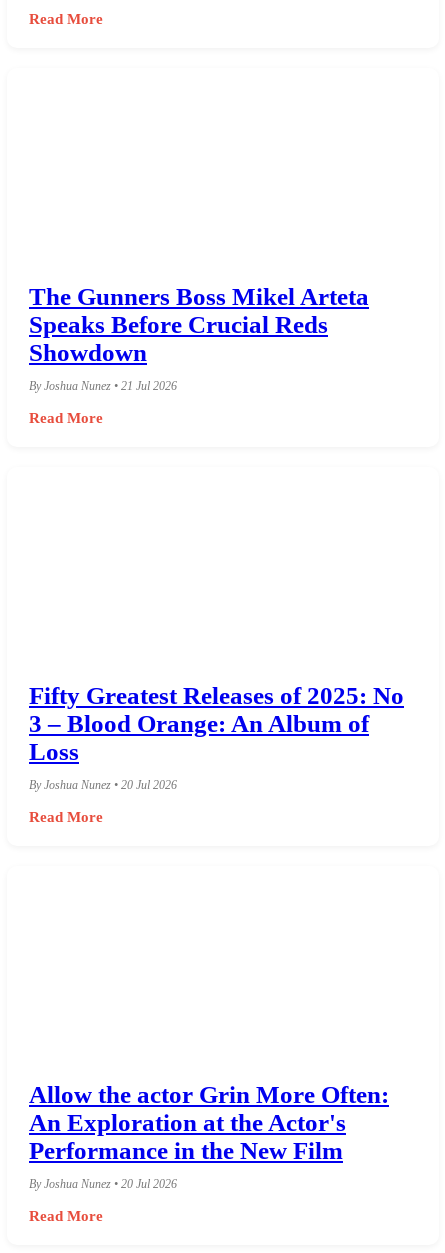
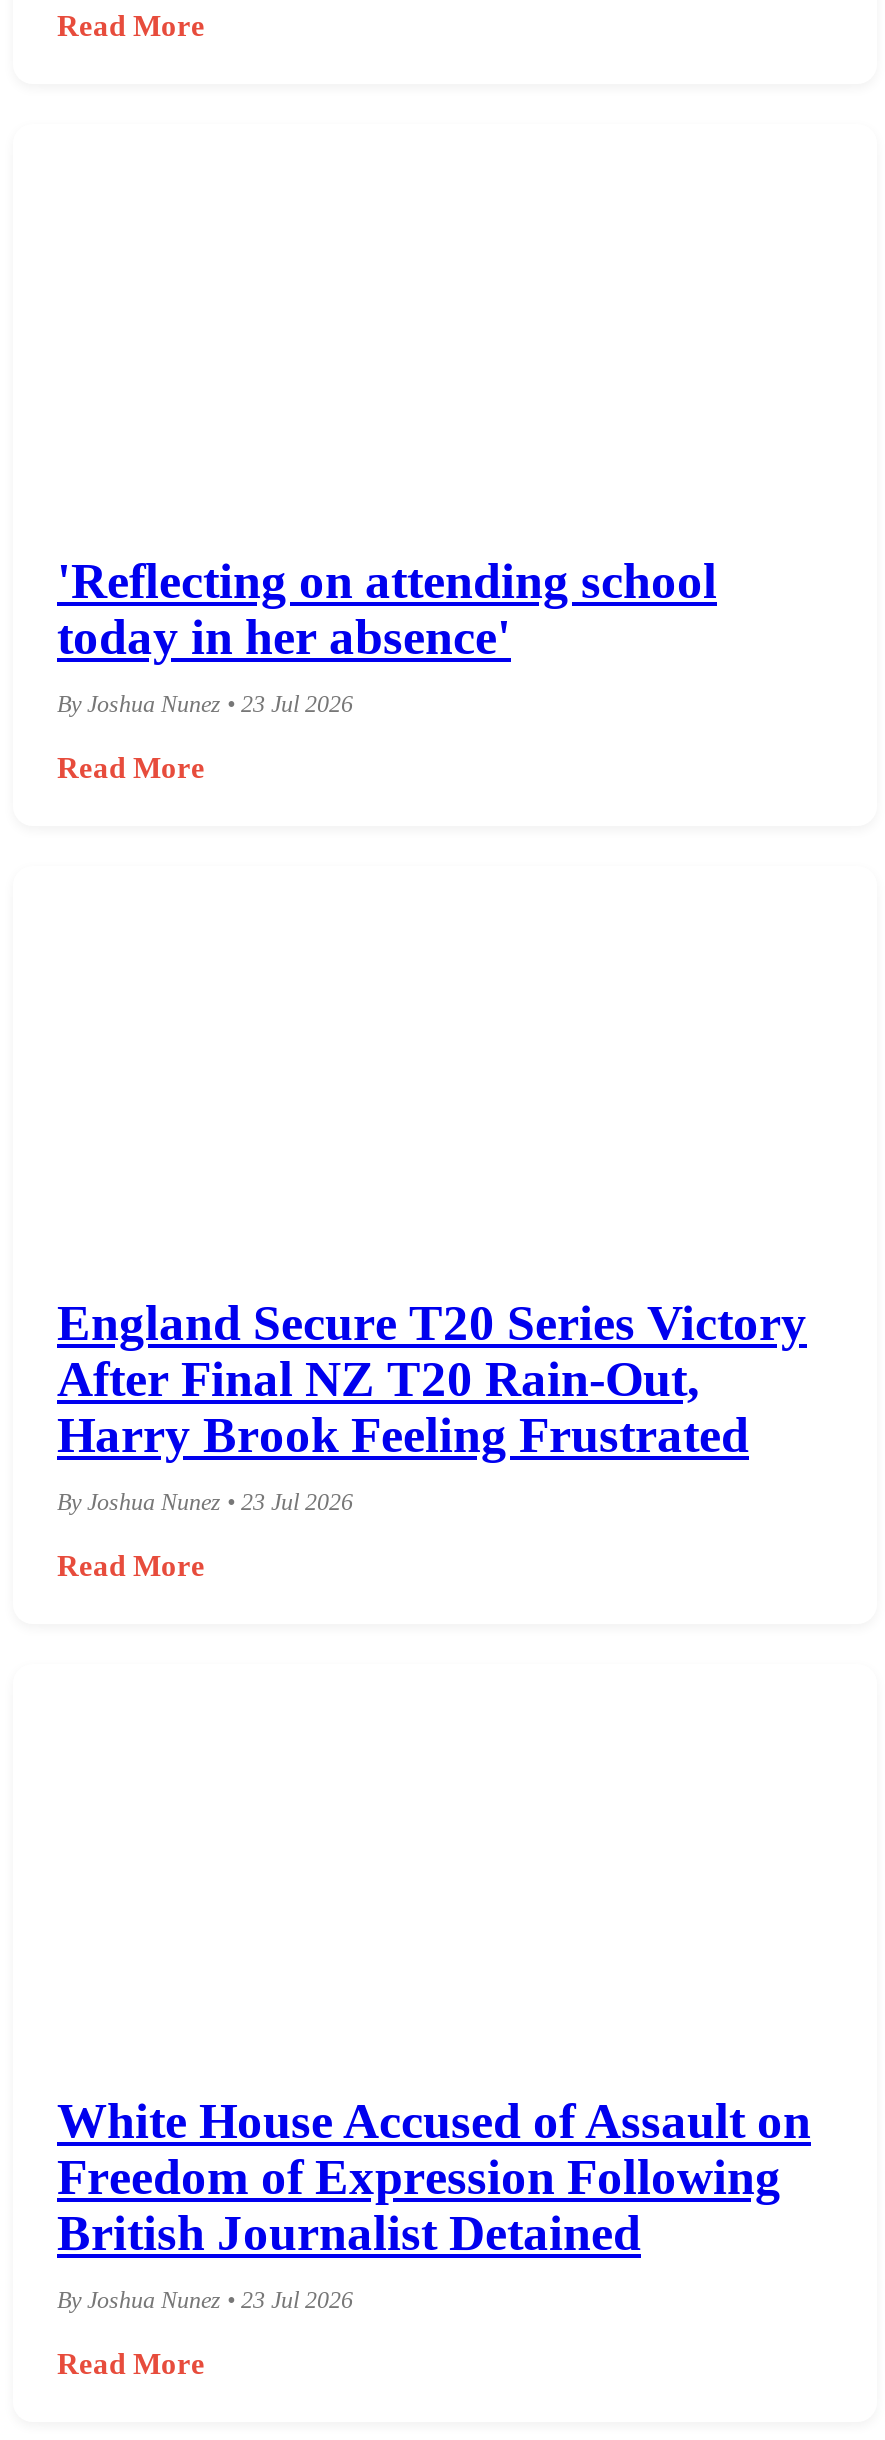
[29,283,369,366] The Gunners Boss Mikel Arteta | Speaks Before Crucial Reds | Showdown -> [57,554,717,664] 'Reflecting on attending school | today in her absence'
[29,379,177,393] By Joshua Nunez • 21 Jul 2026 -> [57,690,353,718] By Joshua Nunez • 23 Jul 2026
[29,682,404,765] Fifty Greatest Releases of 2025: No | 3 – Blood Orange: An Album of | Loss -> [57,1296,807,1462] England Secure T20 Series Victory | After Final NZ T20 Rain-Out, | Harry Brook Feeling Frustrated
[29,778,177,792] By Joshua Nunez • 20 Jul 2026 -> [57,1488,353,1516] By Joshua Nunez • 23 Jul 2026
[29,1081,389,1164] Allow the actor Grin More Often: | An Exploration at the Actor's | Performance in the New Film -> [57,2094,811,2260] White House Accused of Assault on | Freedom of Expression Following | British Journalist Detained
[29,1177,177,1191] By Joshua Nunez • 20 Jul 2026 -> [57,2286,353,2314] By Joshua Nunez • 23 Jul 2026

